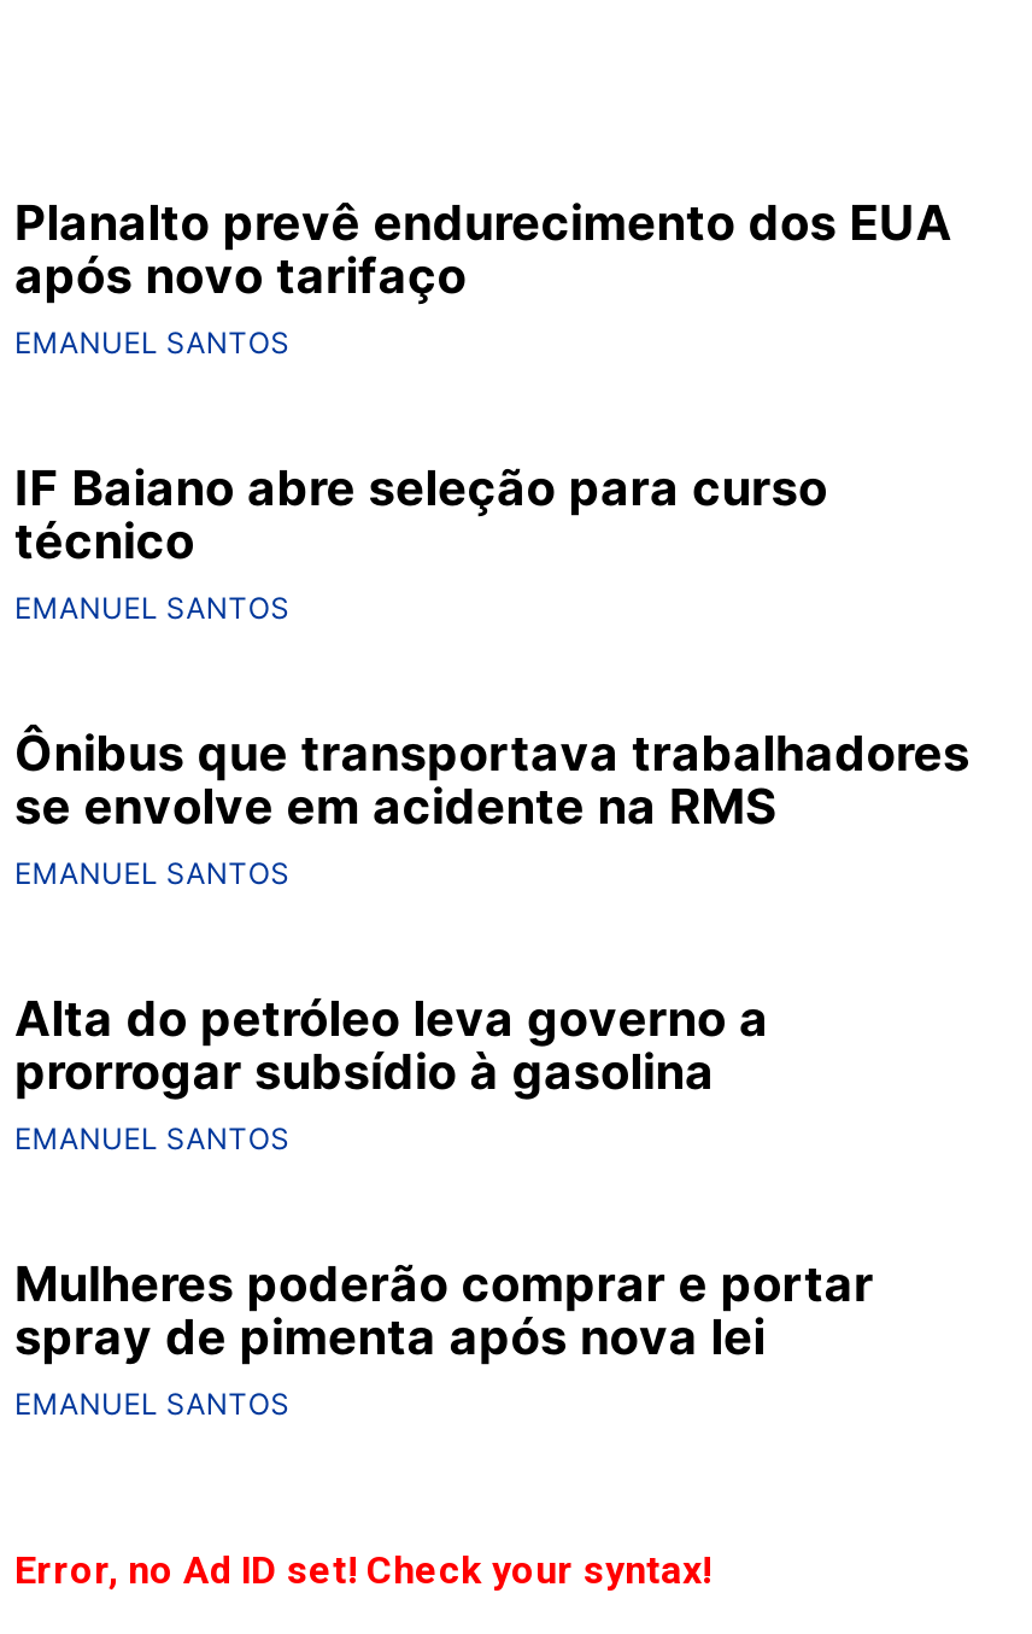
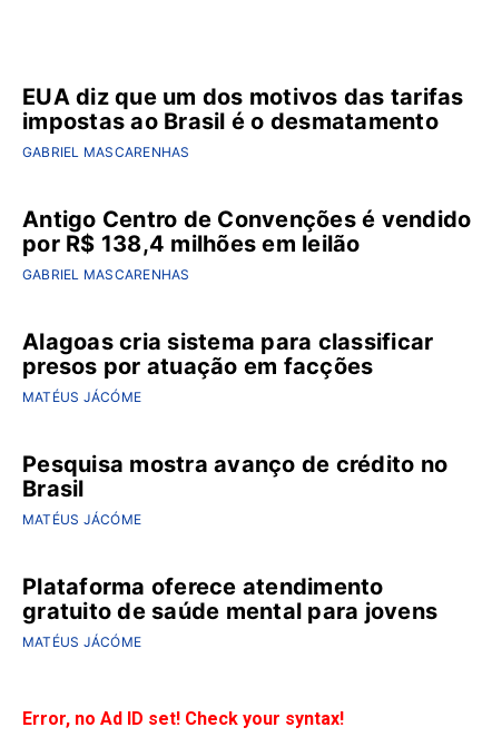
[14,193,952,359] Planalto prevê endurecimento dos EUA | após novo tarifaço | EMANUEL SANTOS -> [22,83,464,160] EUA diz que um dos motivos das tarifas | impostas ao Brasil é o desmatamento | GABRIEL MASCARENHAS
[14,458,828,625] IF Baiano abre seleção para curso | técnico | EMANUEL SANTOS -> [22,205,471,282] Antigo Centro de Convenções é vendido | por R$ 138,4 milhões em leilão | GABRIEL MASCARENHAS
[14,724,970,890] Ônibus que transportava trabalhadores | se envolve em acidente na RMS | EMANUEL SANTOS -> [22,328,433,405] Alagoas cria sistema para classificar | presos por atuação em facções | MATÉUS JÁCÓME
[14,989,769,1155] Alta do petróleo leva governo a | prorrogar subsídio à gasolina | EMANUEL SANTOS -> [22,450,447,527] Pesquisa mostra avanço de crédito no | Brasil | MATÉUS JÁCÓME
[14,1254,873,1421] Mulheres poderão comprar e portar | spray de pimenta após nova lei | EMANUEL SANTOS -> [22,573,437,650] Plataforma oferece atendimento | gratuito de saúde mental para jovens | MATÉUS JÁCÓME

